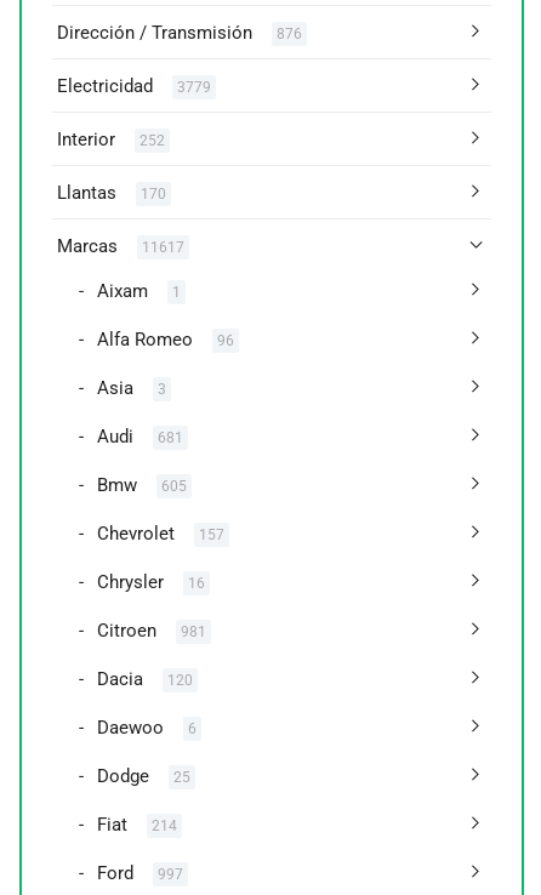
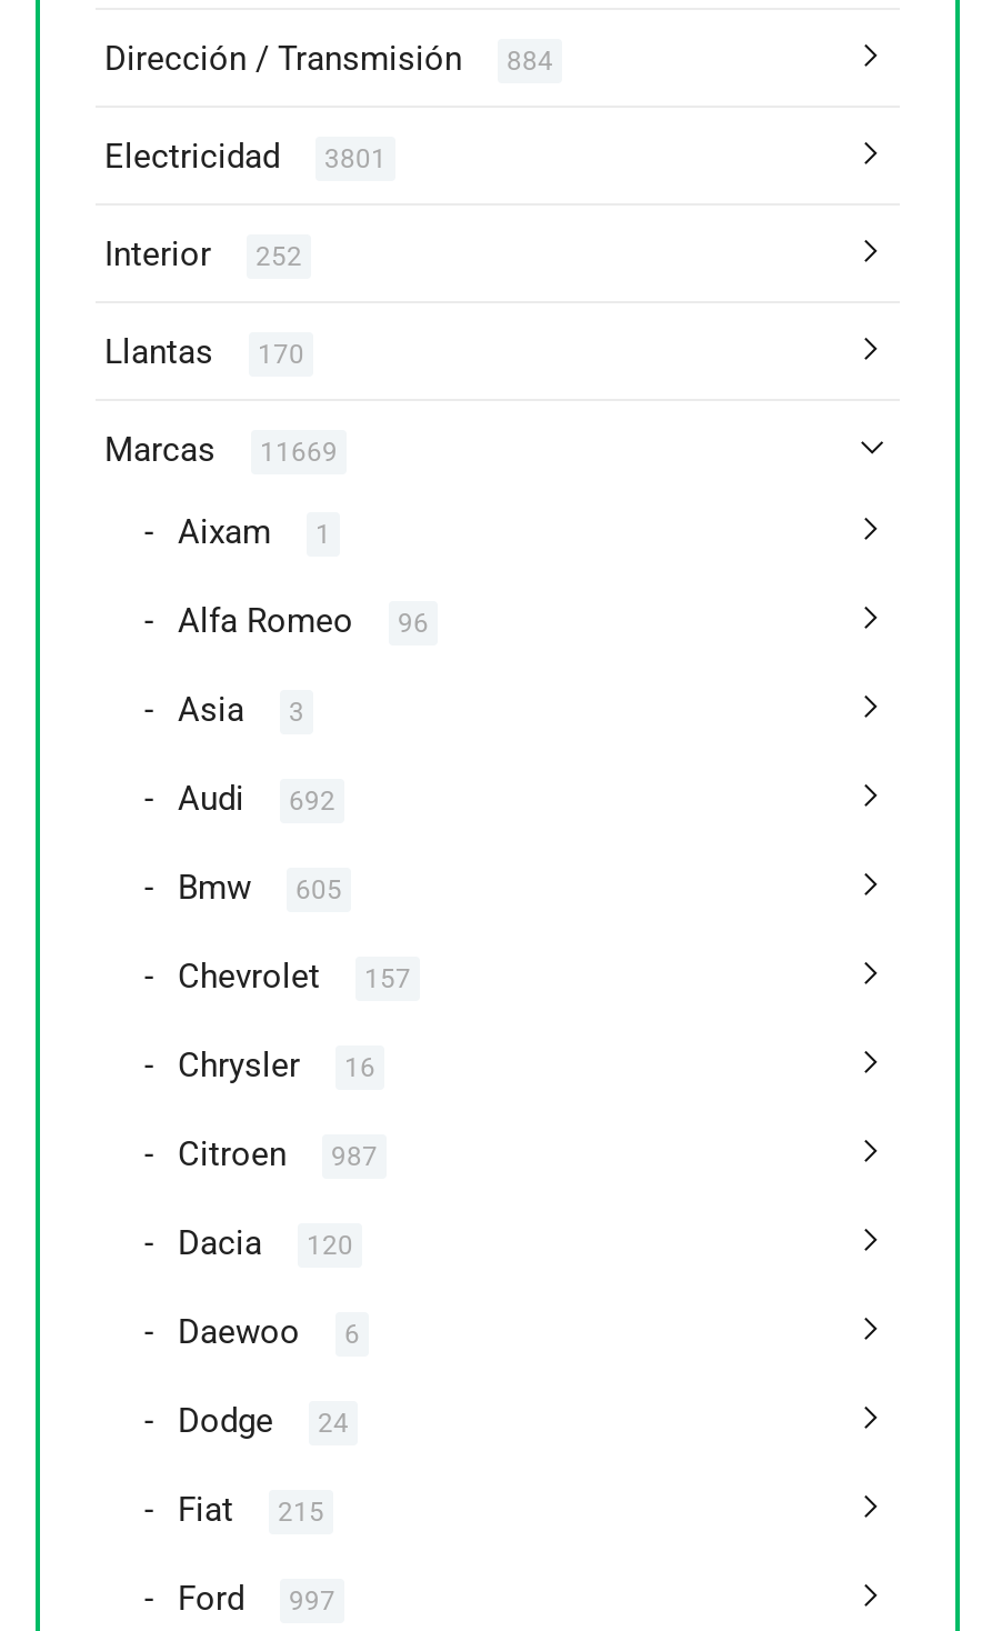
[57,21,302,43] Dirección / Transmisión 876 -> [104,38,553,78] Dirección / Transmisión 884
[57,75,211,97] Electricidad 3779 -> [104,136,387,176] Electricidad 3801
[57,235,184,257] Marcas 11617 -> [104,429,338,469] Marcas 11669
[97,425,183,447] Audi 681 -> [178,778,335,818] Audi 692
[97,619,206,641] Citroen 981 -> [178,1134,378,1174] Citroen 987
[97,765,190,787] Dodge 25 -> [178,1400,349,1440] Dodge 24
[97,813,177,835] Fiat 214 -> [178,1489,324,1529] Fiat 215

